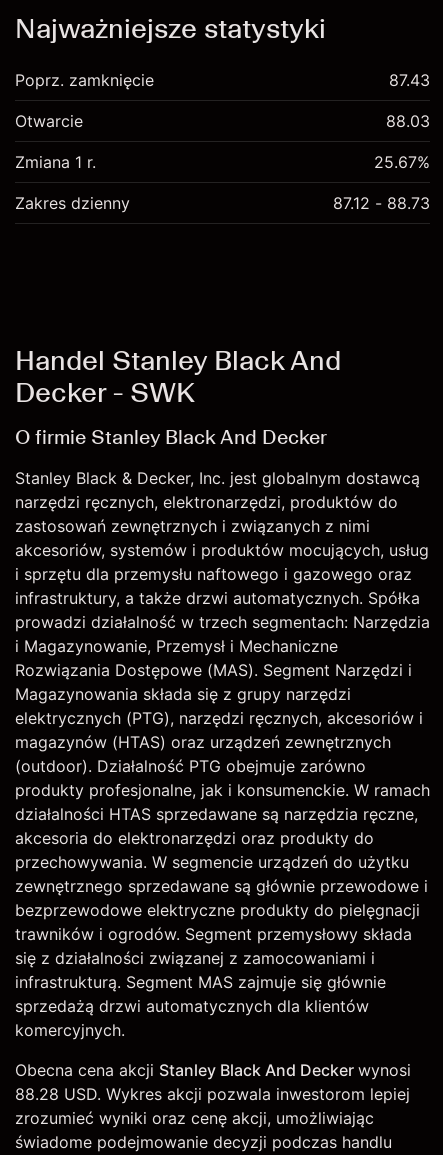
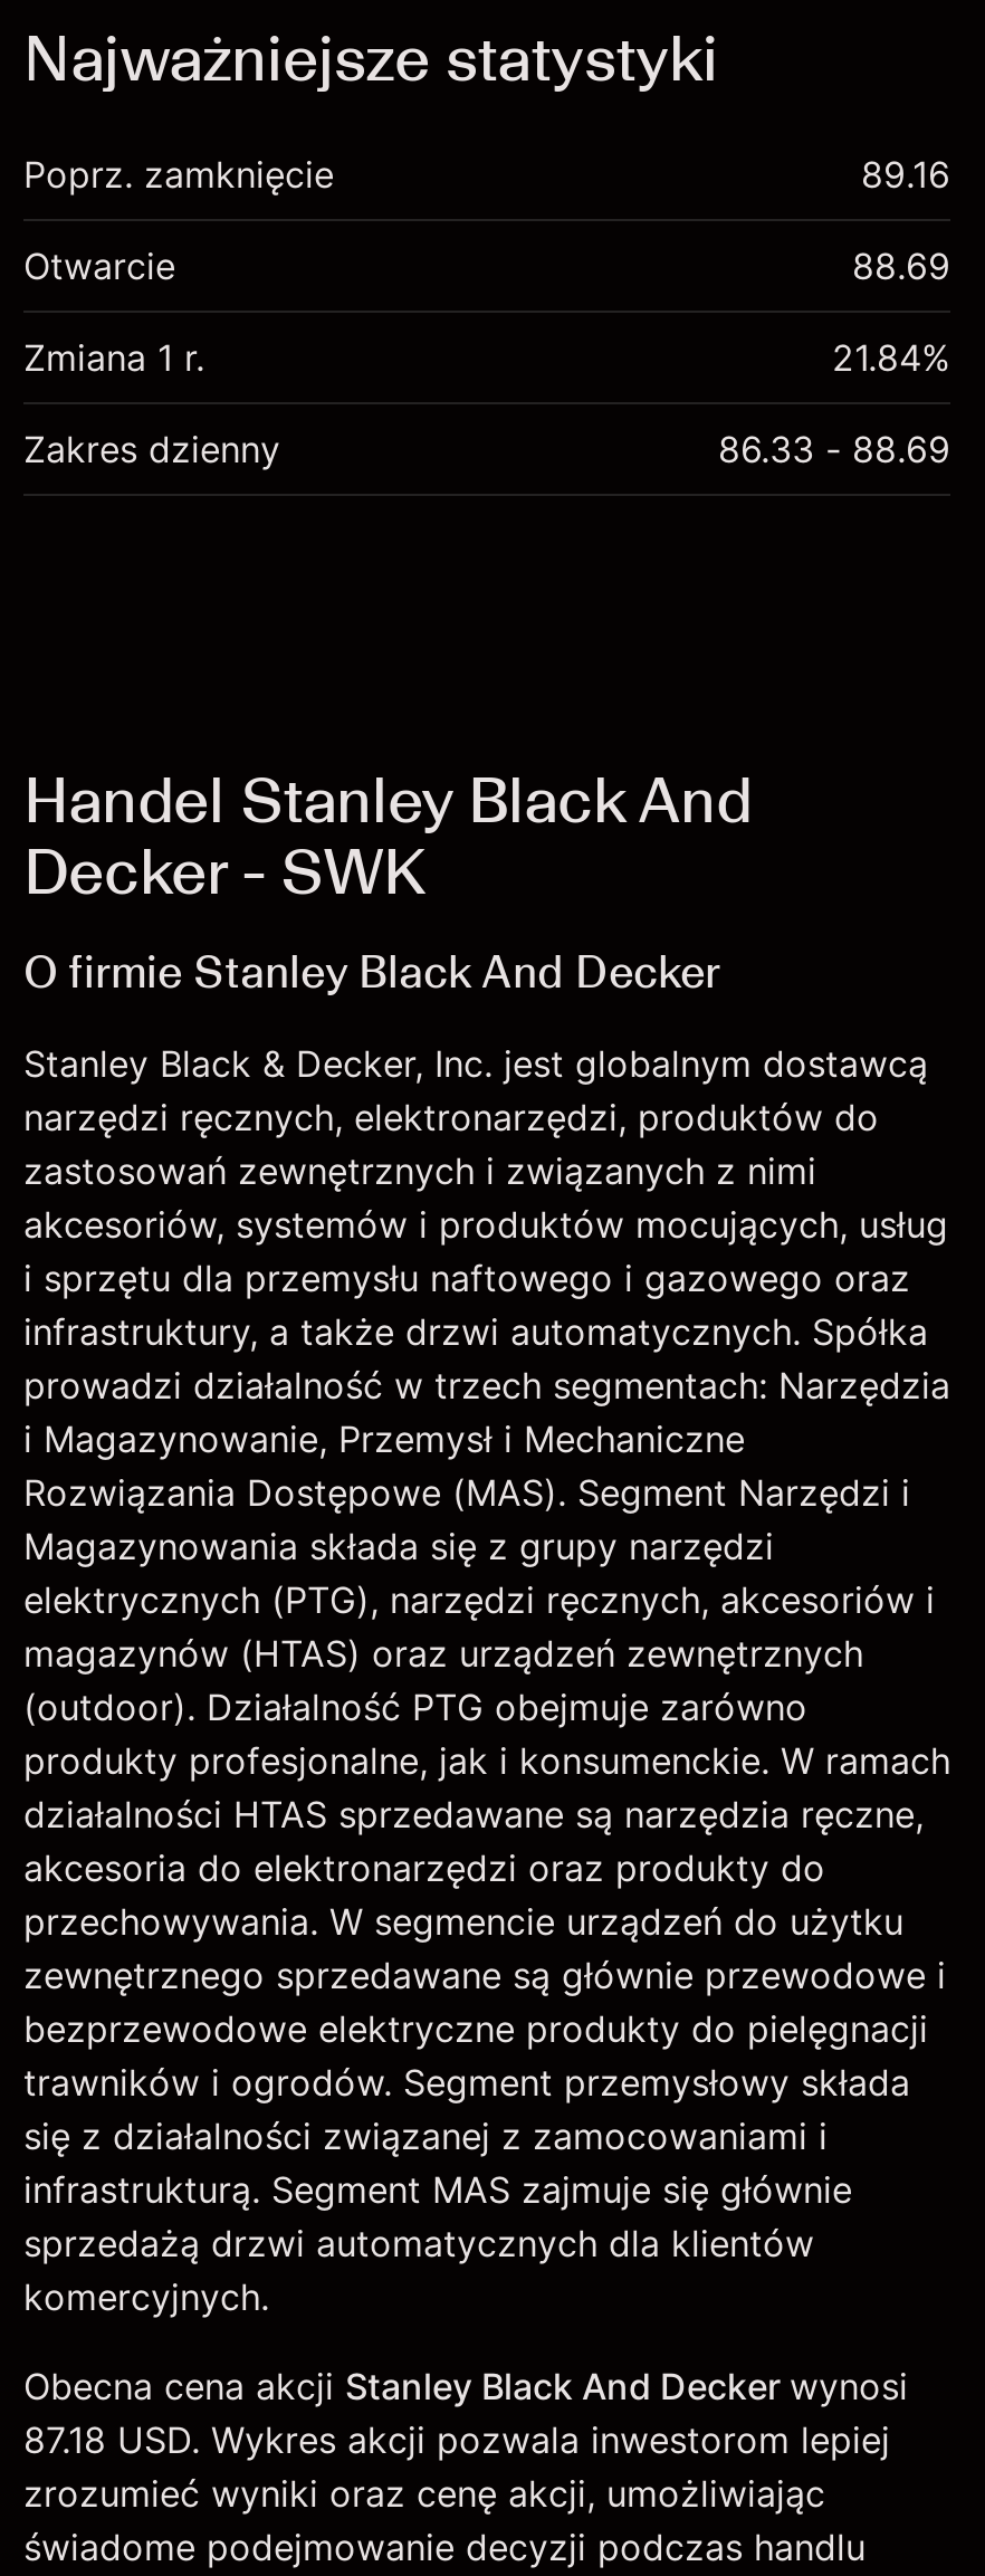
[389,70,430,90] 87.43 -> [861,152,950,197] 89.16
[386,111,430,131] 88.03 -> [852,244,950,288] 88.69
[374,152,430,172] 25.67% -> [832,335,950,380] 21.84%
[333,193,430,213] 87.12 - 88.73 -> [718,427,950,471] 86.33 - 88.69
[15,1084,410,1104] 88.28 USD. Wykres akcji pozwala inwestorom lepiej -> [23,2417,890,2462] 87.18 USD. Wykres akcji pozwala inwestorom lepiej

